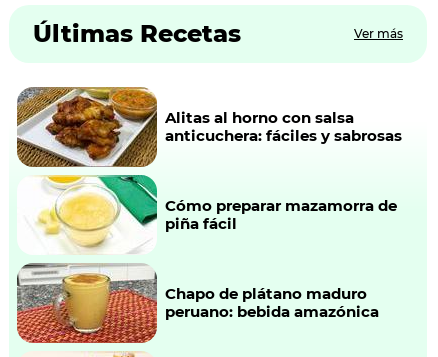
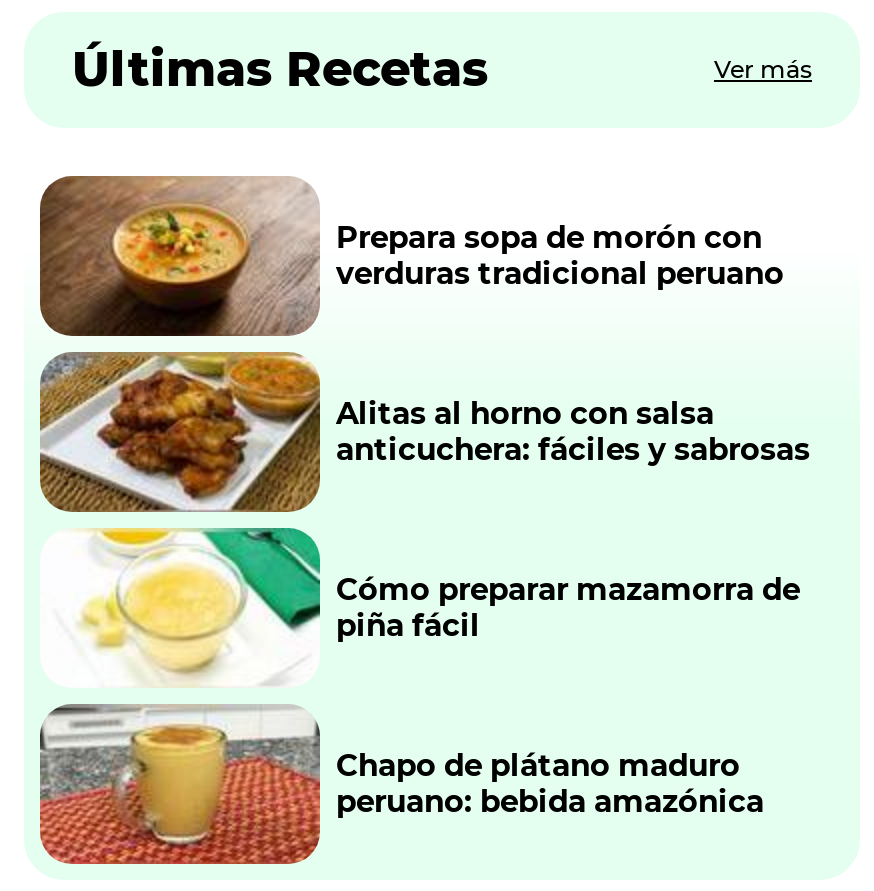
none -> [40,176,784,338] [image] | Prepara sopa de morón con | verduras tradicional peruano

